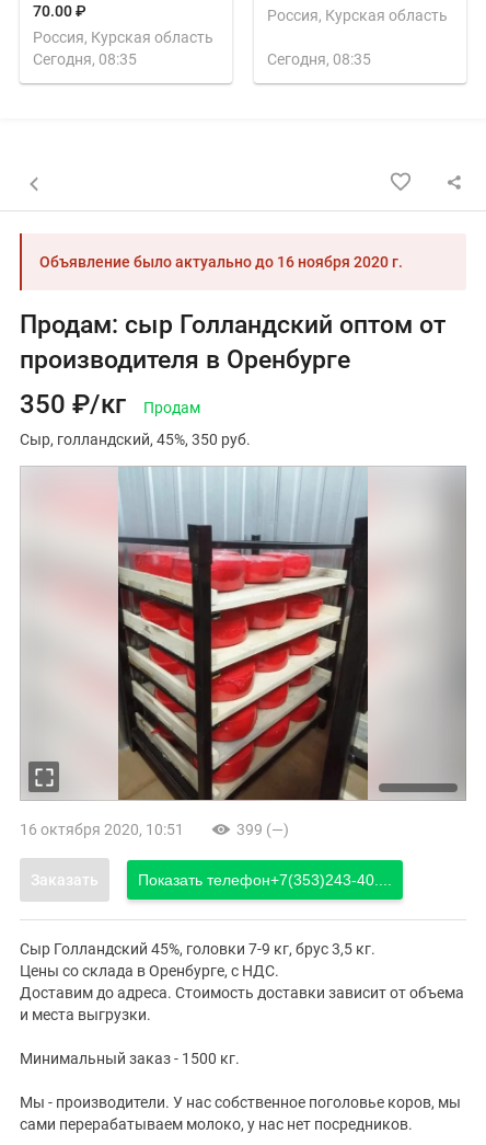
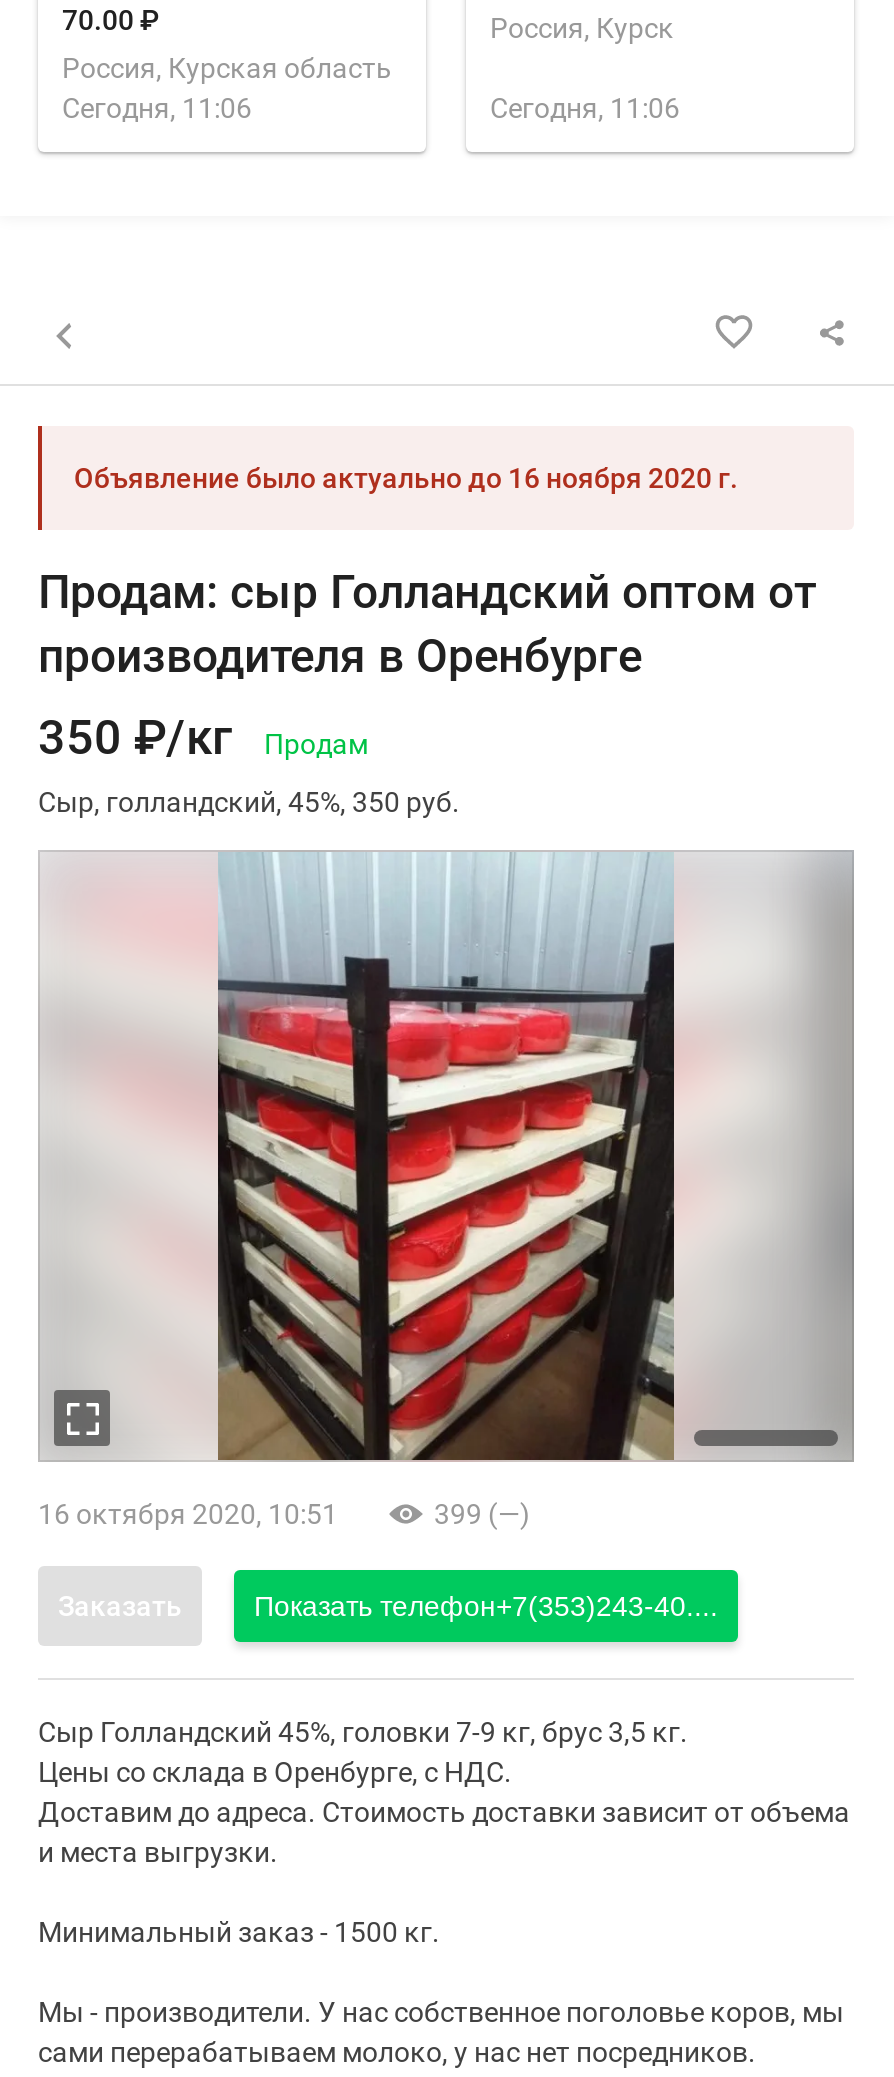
[267,7,448,24] Россия, Курская область -> [490,12,674,44] Россия, Курск
[33,50,137,68] Сегодня, 08:35 -> [62,92,252,124] Сегодня, 11:06
[267,50,371,68] Сегодня, 08:35 -> [490,92,680,124] Сегодня, 11:06

